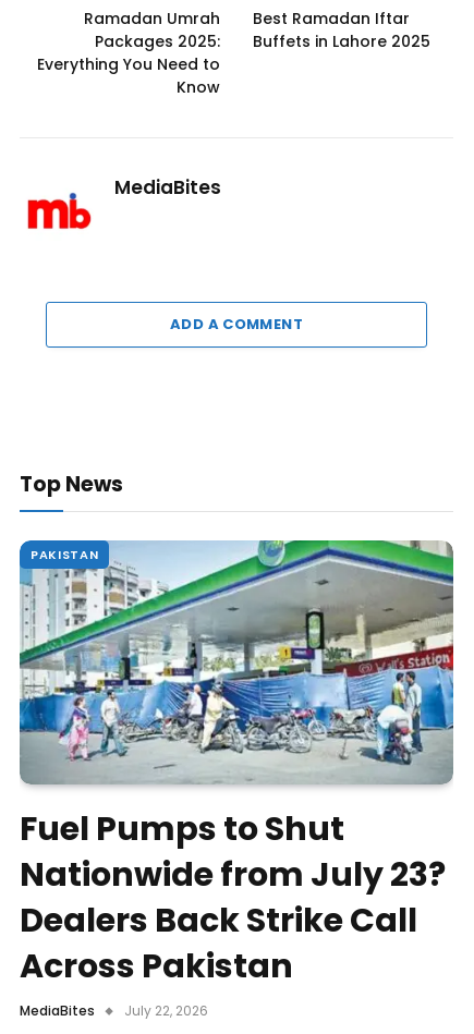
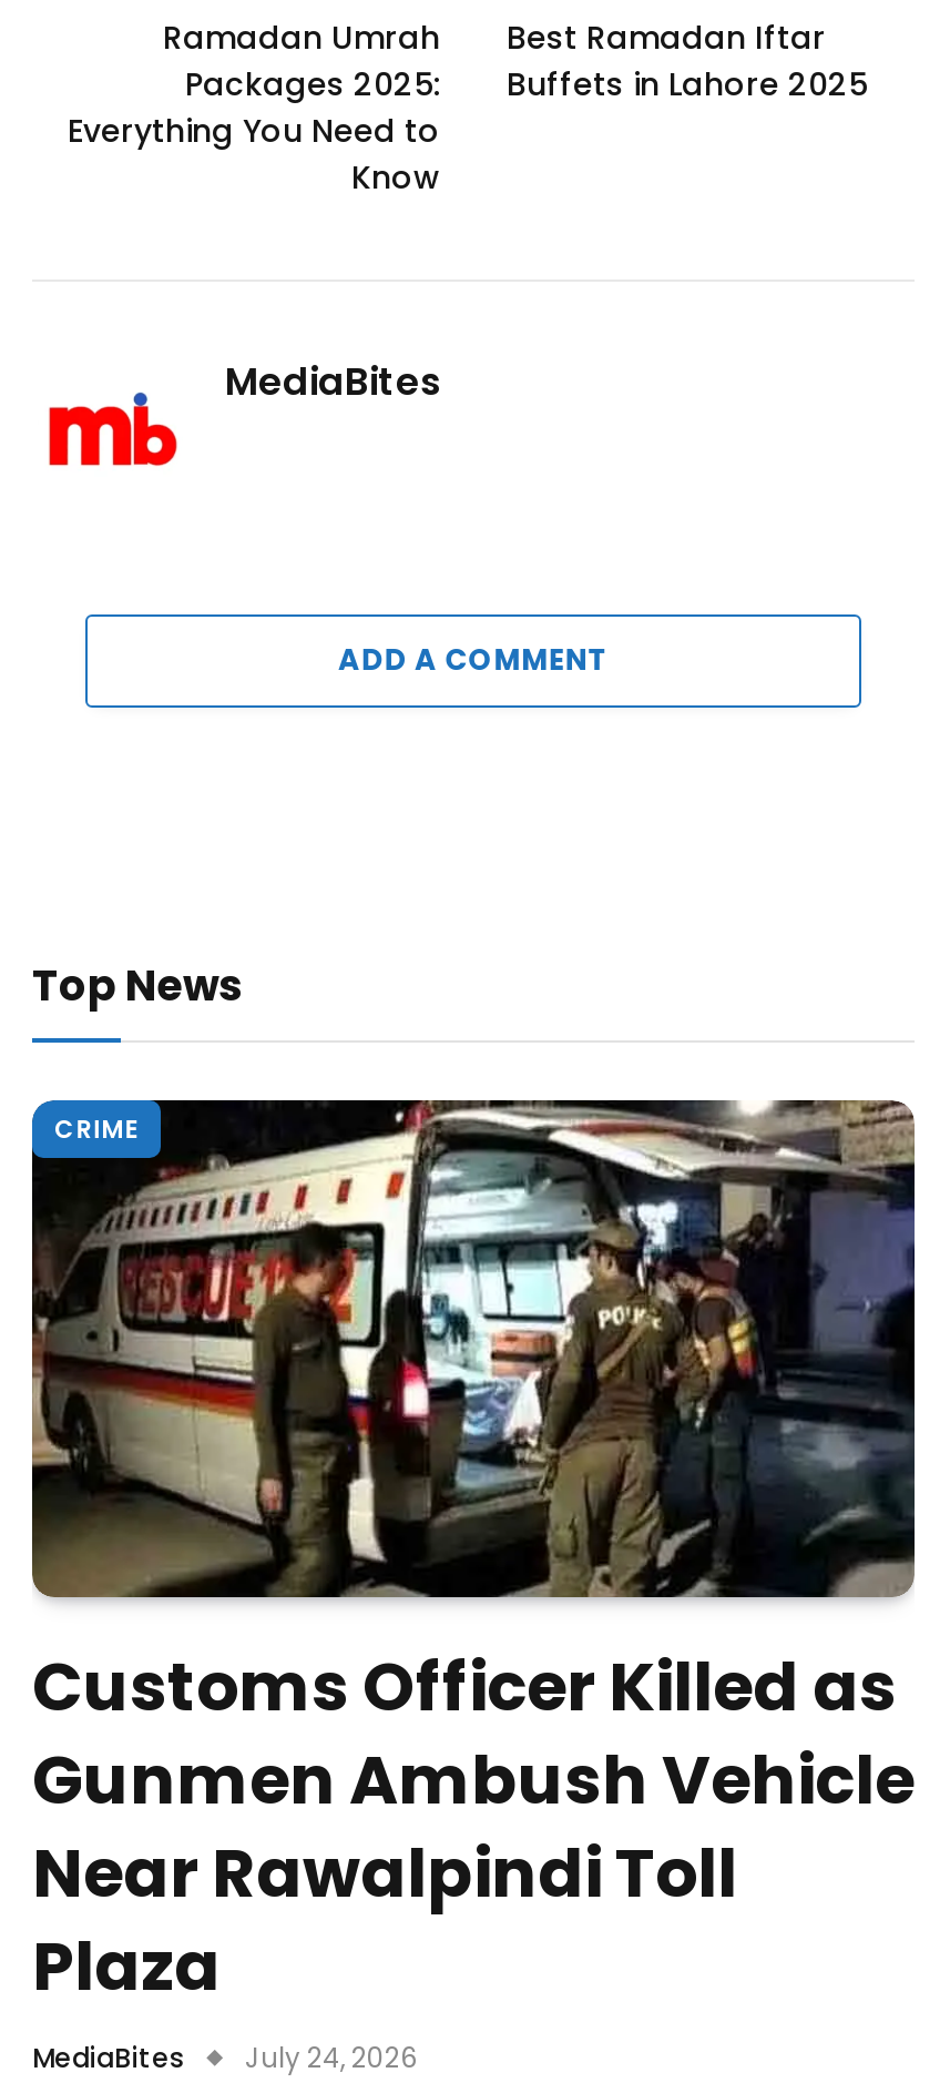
[19,539,454,784] [image] | PAKISTAN -> [30,1098,917,1599] [image] | CRIME
[20,806,446,989] Fuel Pumps to Shut | Nationwide from July 23? | Dealers Back Strike Call | Across Pakistan -> [32,1641,915,2014] Customs Officer Killed as | Gunmen Ambush Vehicle | Near Rawalpindi Toll | Plaza
[20,1001,208,1020] MediaBites July 22, 2026 -> [32,2038,418,2076] MediaBites July 24, 2026

